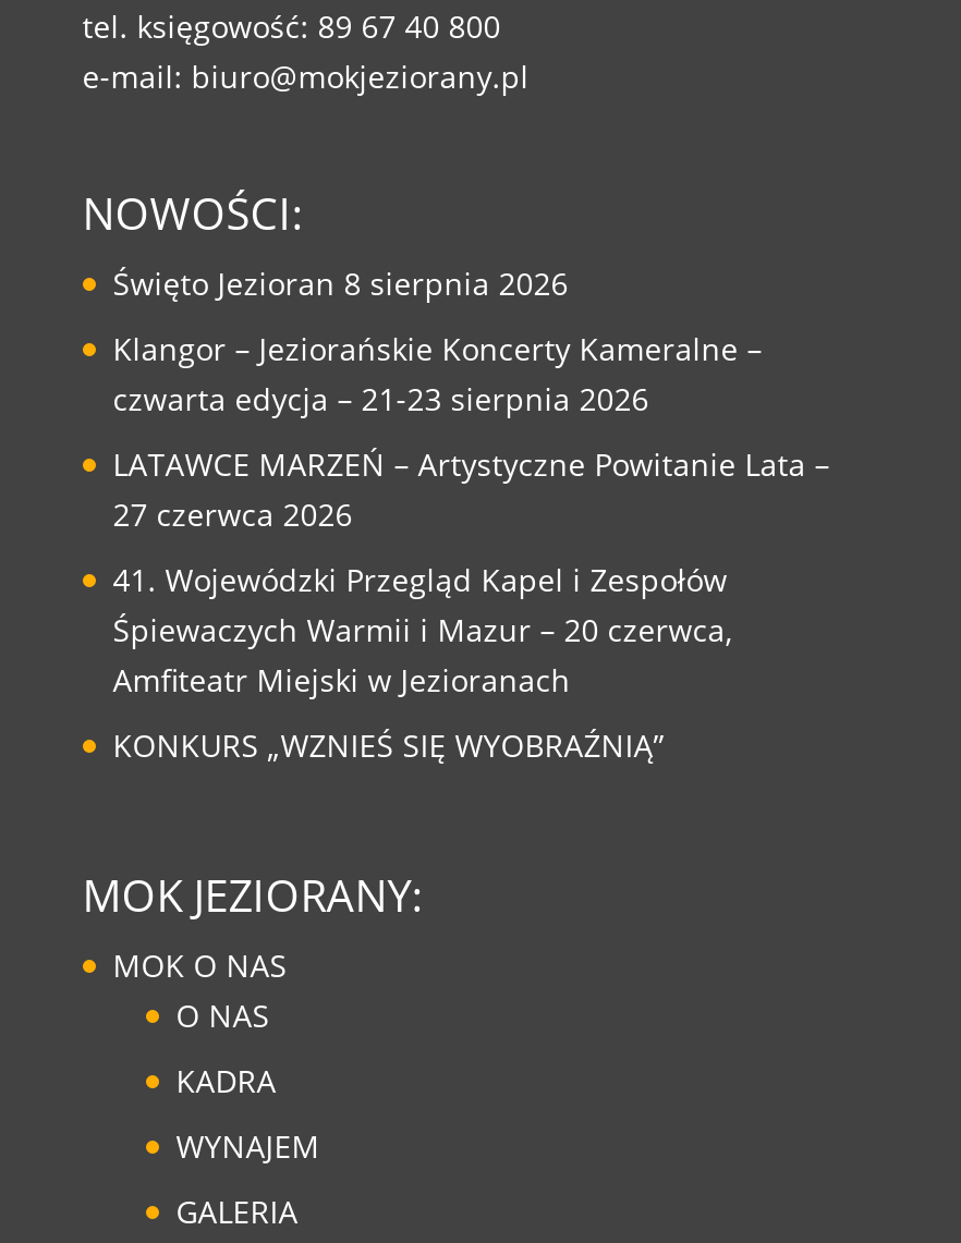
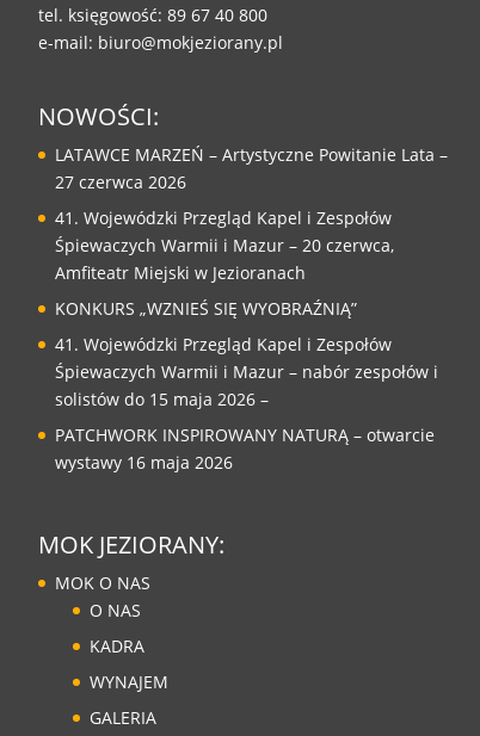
[113,261,762,418] Święto Jezioran 8 sierpnia 2026 | Klangor – Jeziorańskie Koncerty Kameralne – | czwarta edycja – 21-23 sierpnia 2026 -> none
moved [113,442,830,764] -> [55,143,448,319]: LATAWCE MARZEŃ – Artystyczne Powitanie Lata – | 27 czerwca 2026 | 41. Wojewódzki Przegląd Kapel i Zespołów | Śpiewaczych Warmii i Mazur – 20 czerwca, | Amfiteatr Miejski w Jezioranach | KONKURS „WZNIEŚ SIĘ WYOBRAŹNIĄ”
none -> [55,333,438,473] 41. Wojewódzki Przegląd Kapel i Zespołów | Śpiewaczych Warmii i Mazur – nabór zespołów i | solistów do 15 maja 2026 – | PATCHWORK INSPIROWANY NATURĄ – otwarcie | wystawy 16 maja 2026

